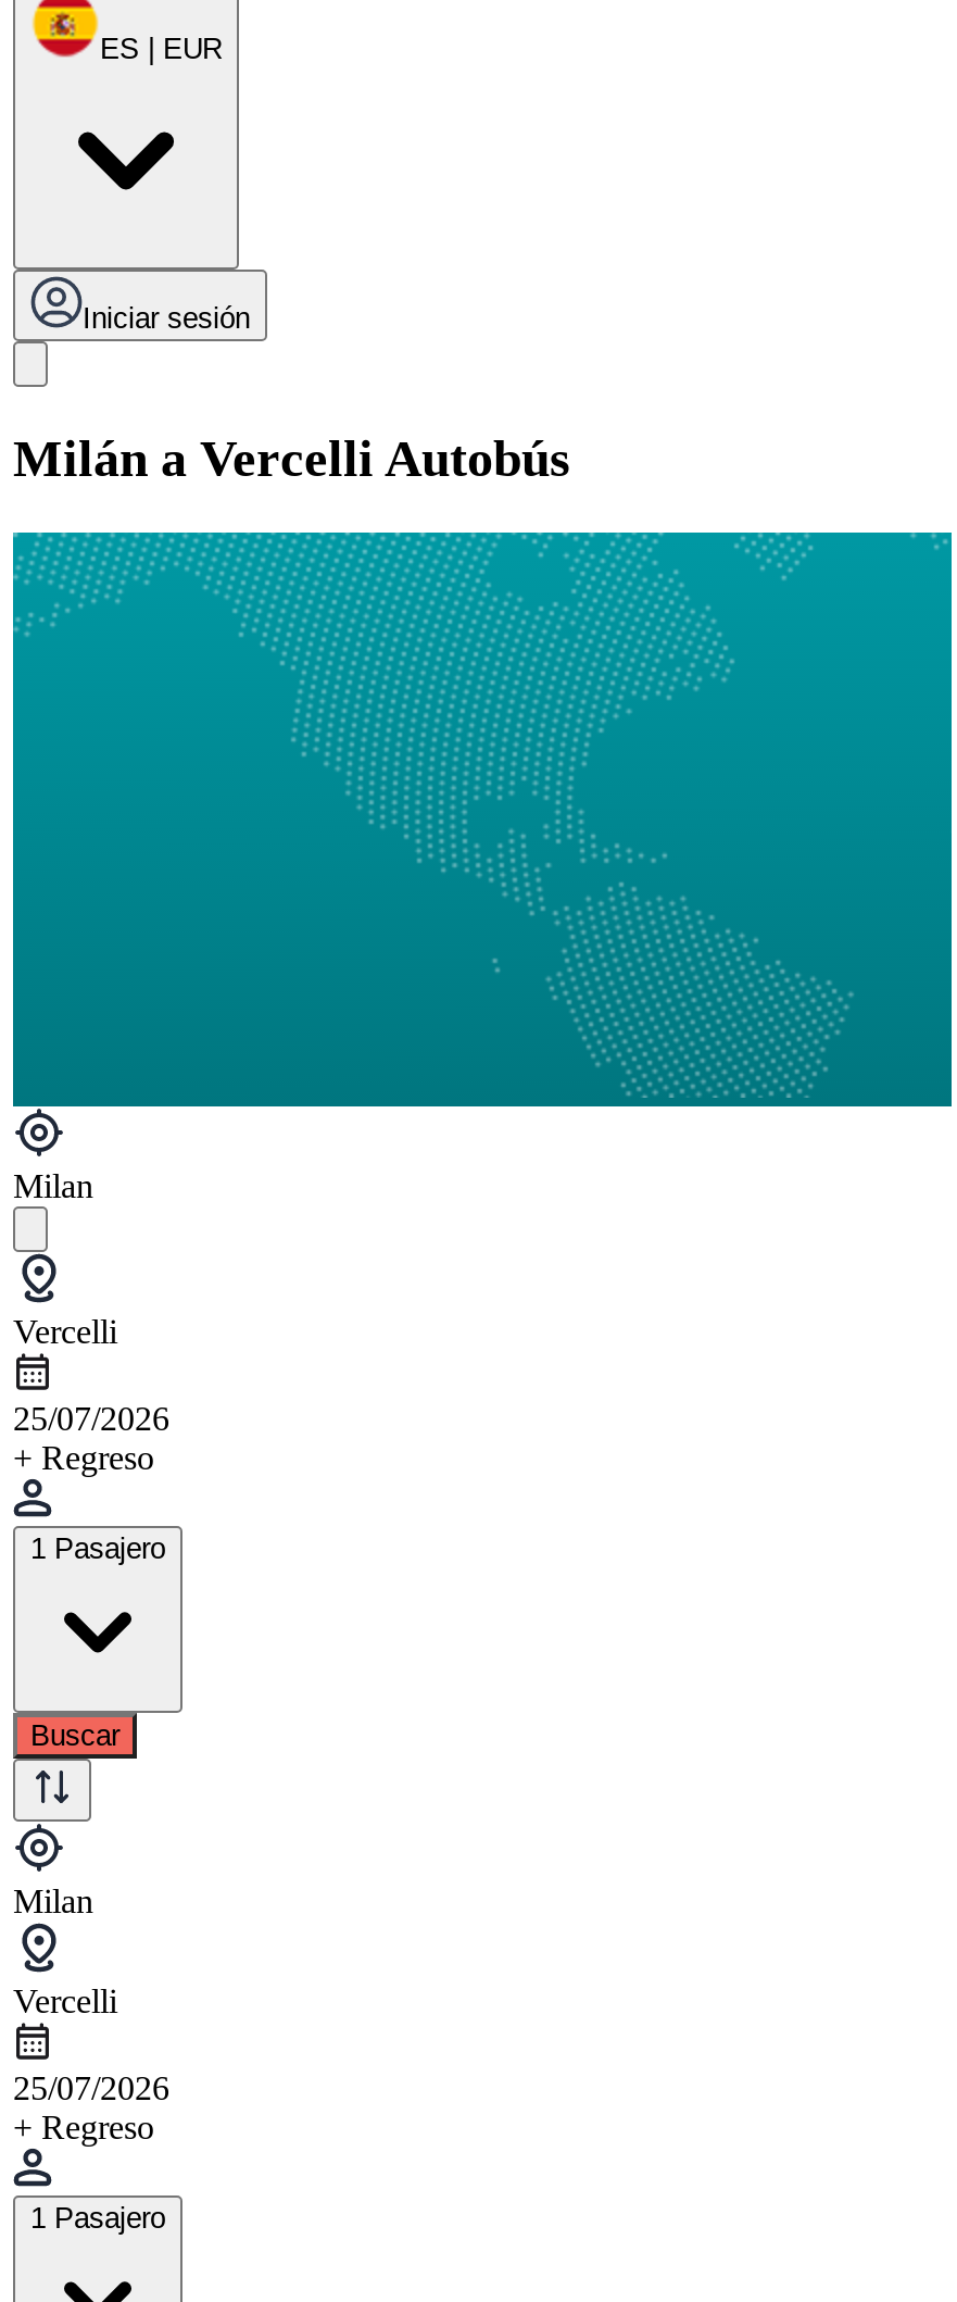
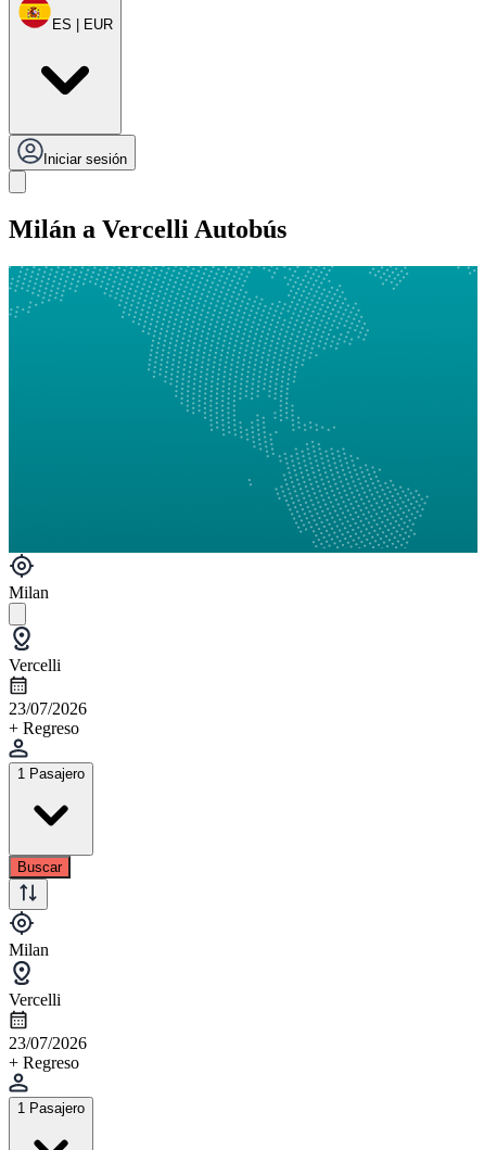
[13,1399,169,1436] 25/07/2026 -> [9,699,87,718] 23/07/2026
[13,2069,169,2106] 25/07/2026 -> [9,1034,87,1052] 23/07/2026

